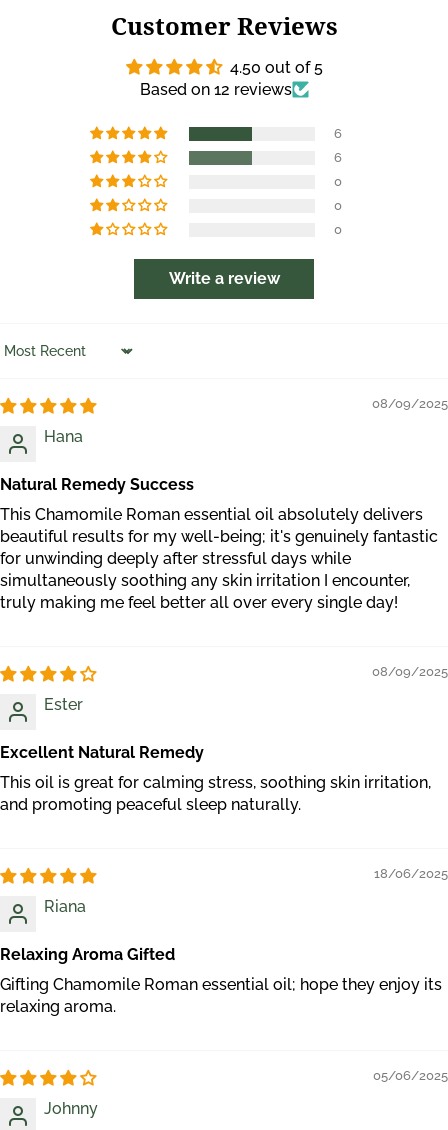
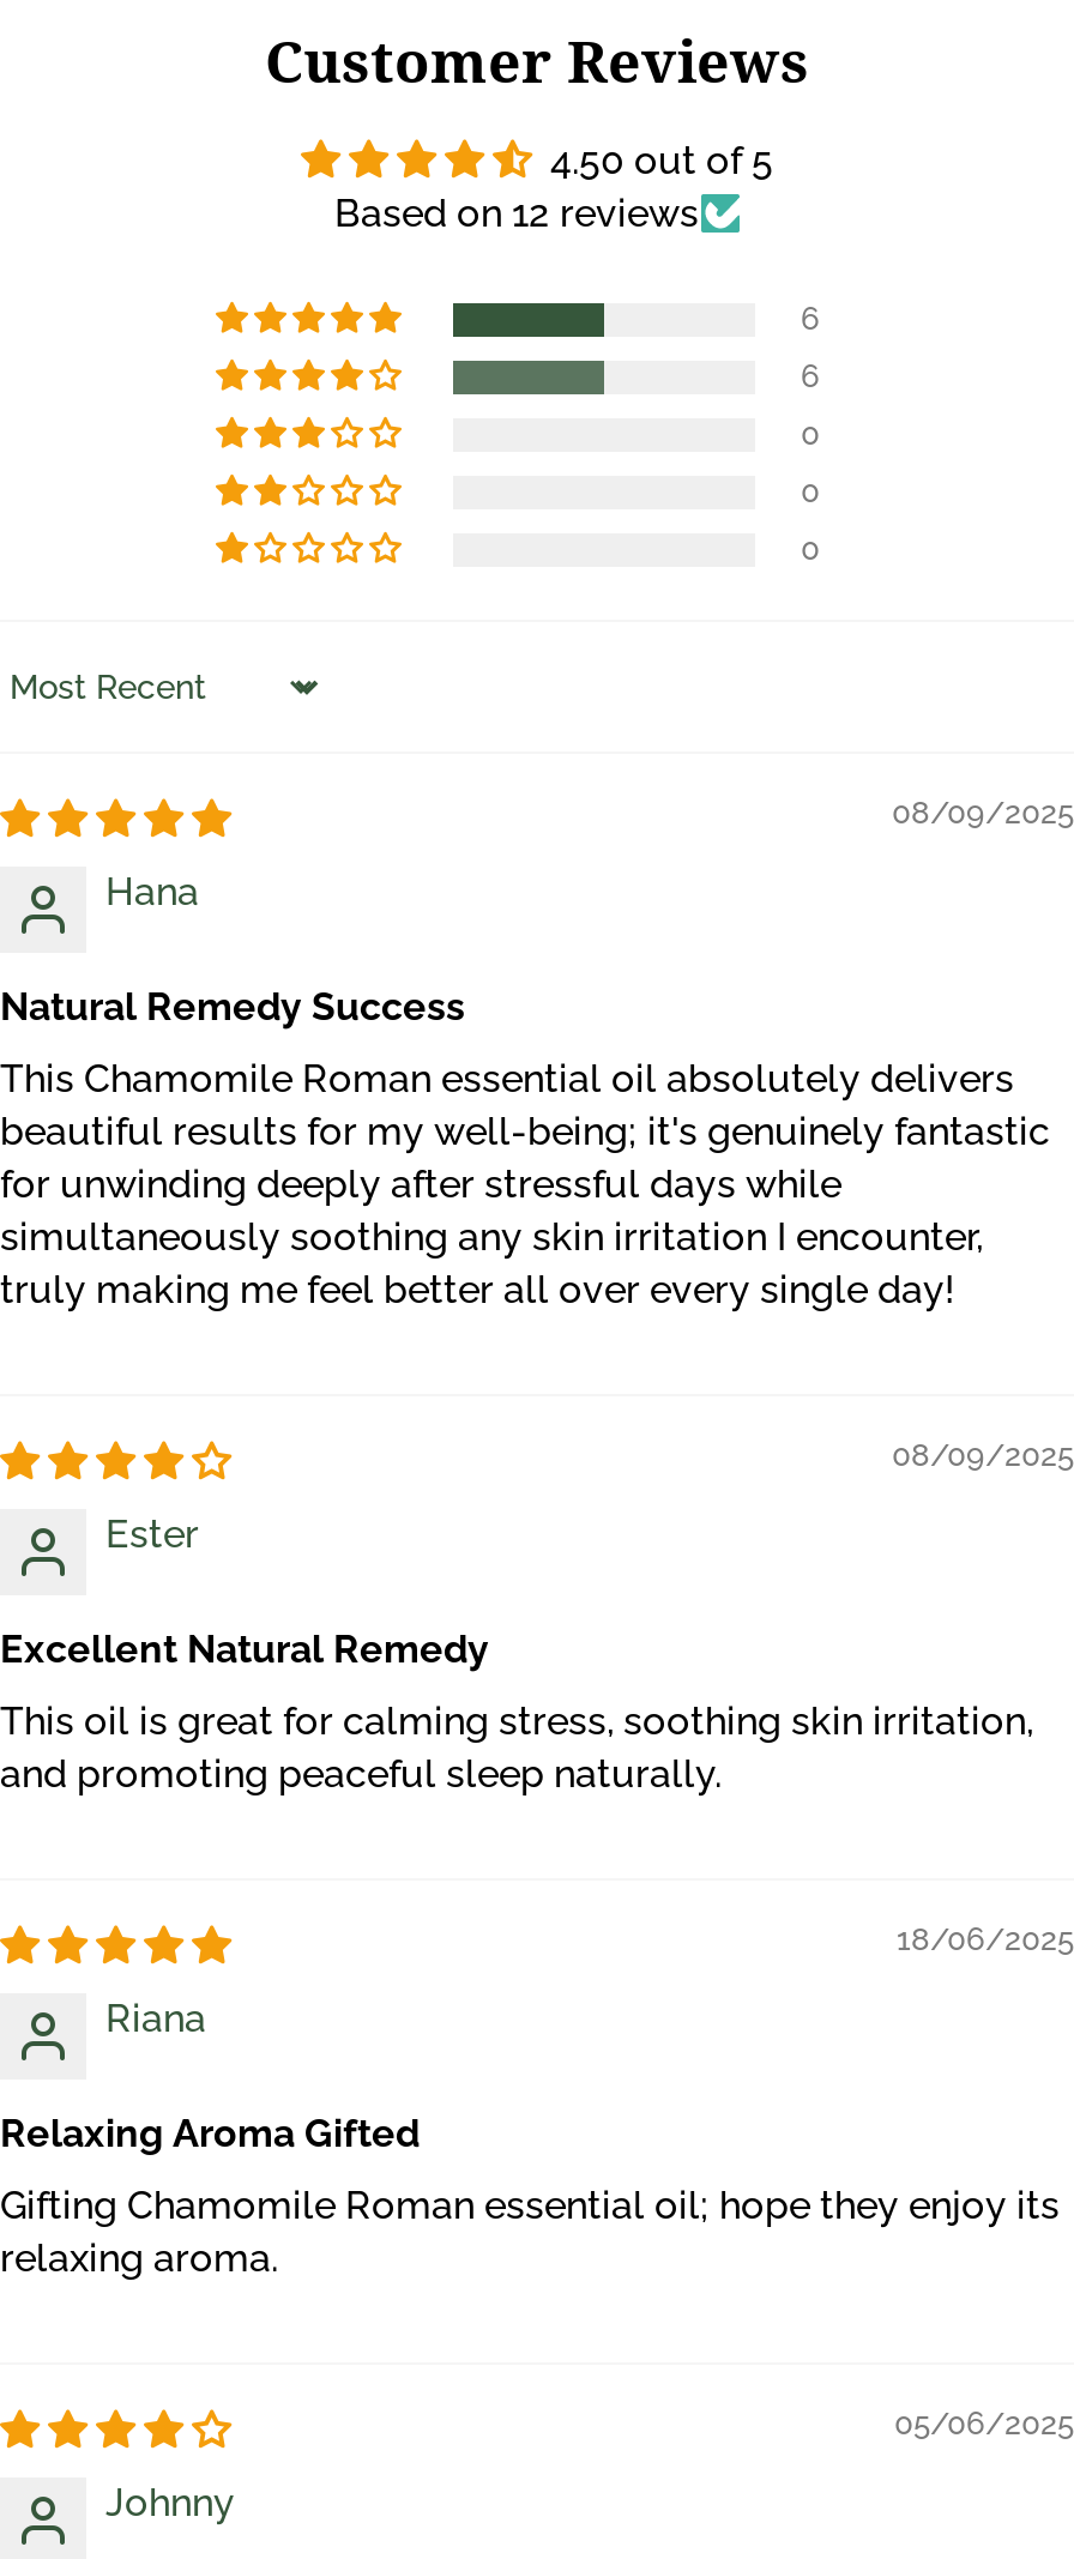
[168,269,279,288] Write a review -> none

